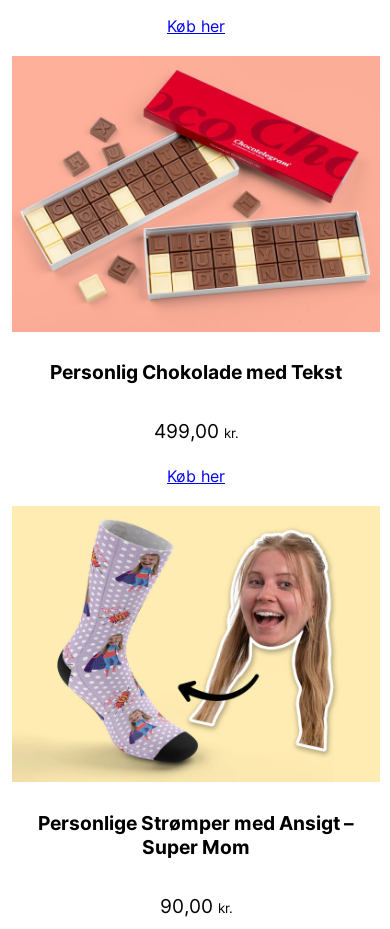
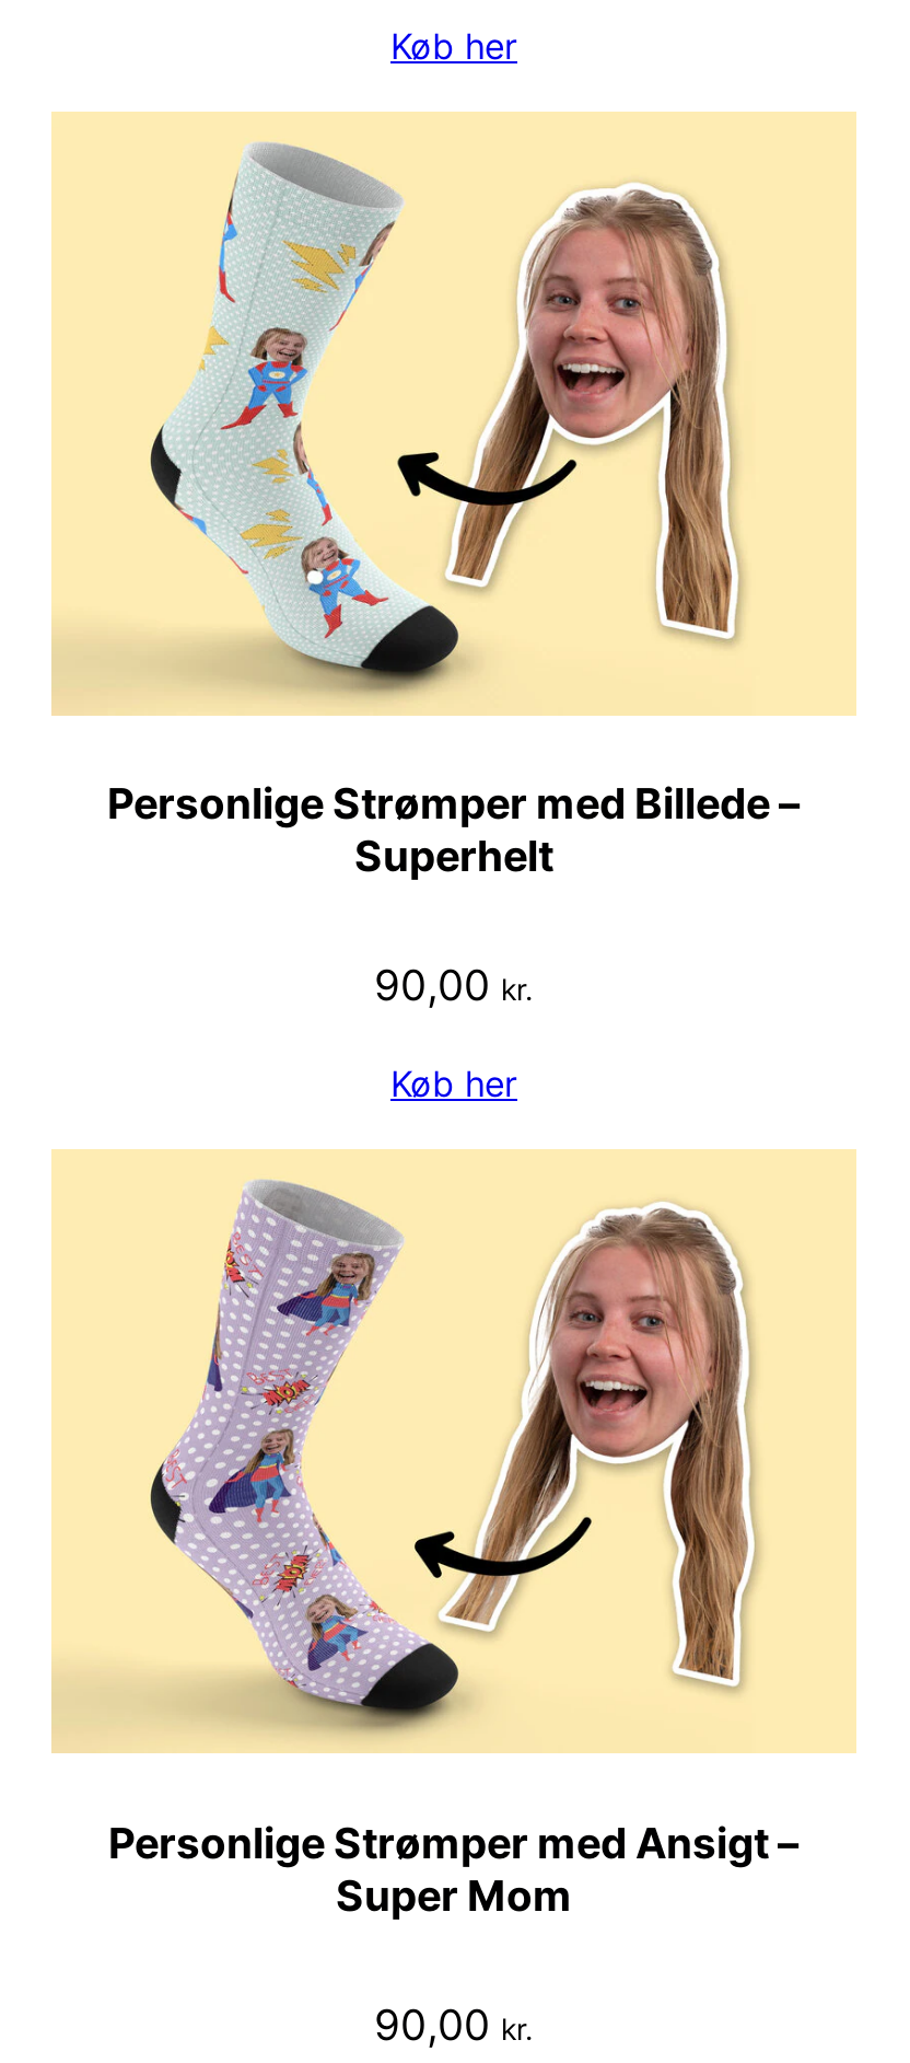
[12,56,380,384] [image] | Personlig Chokolade med Tekst -> [51,114,854,883] [image] | Personlige Strømper med Billede – | Superhelt
[153,419,238,443] 499,00 kr. -> [374,960,534,1012] 90,00 kr.

